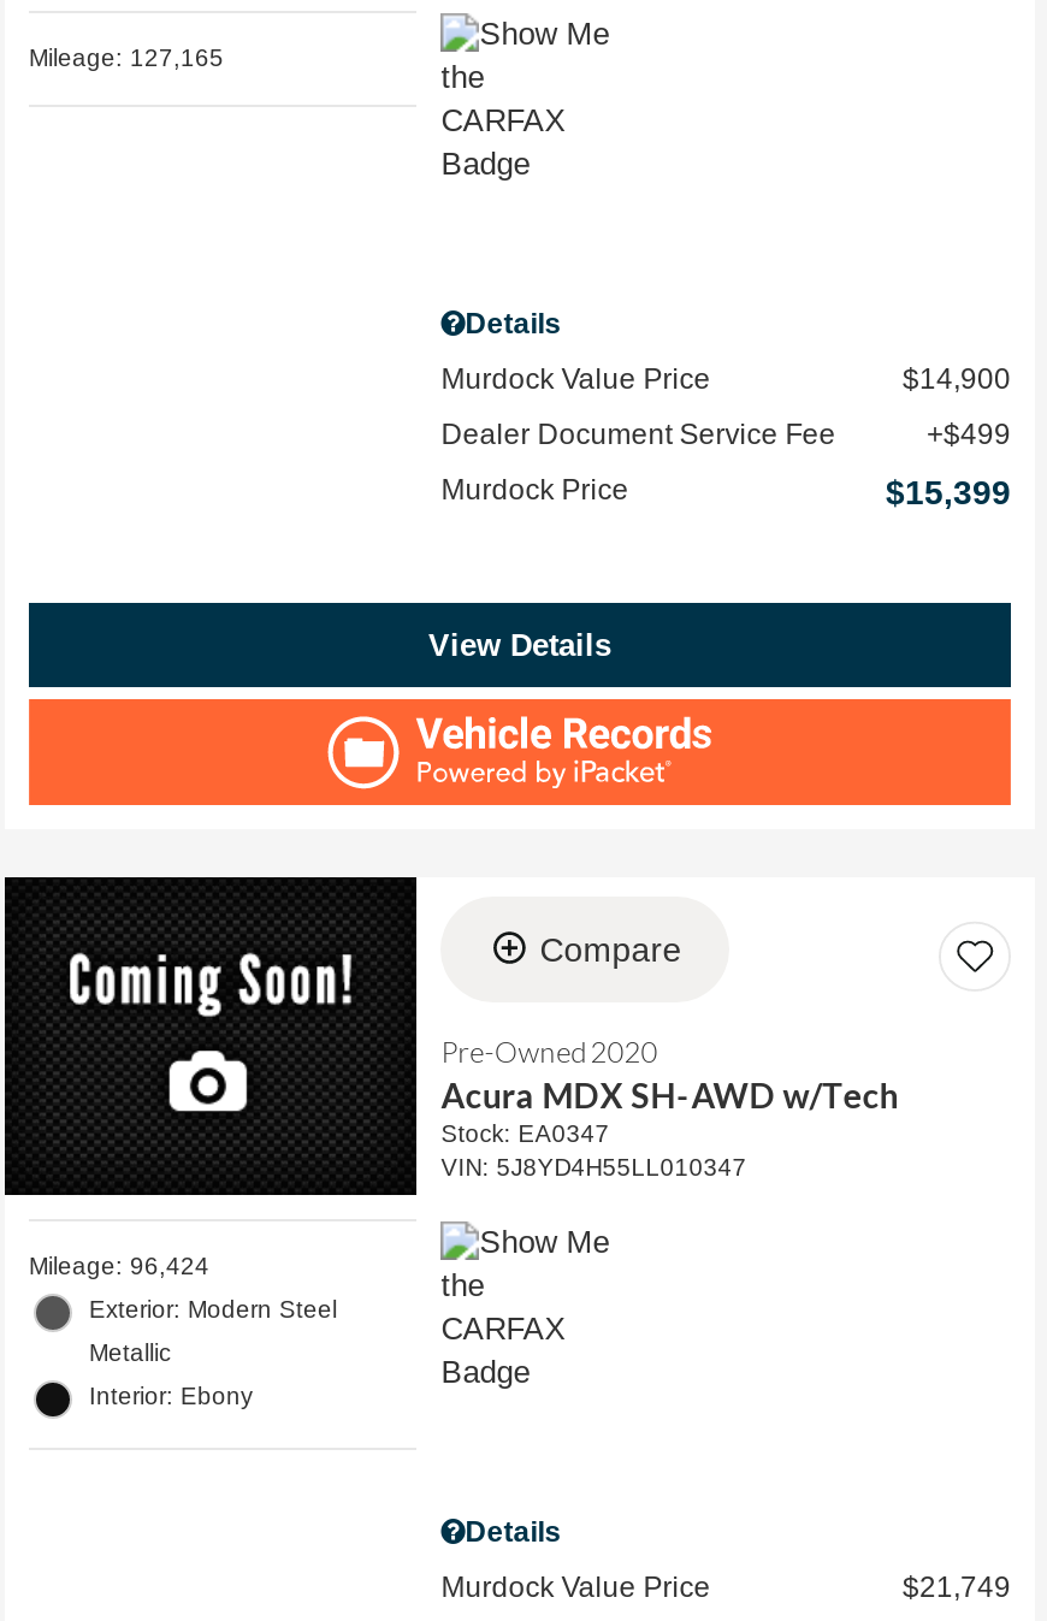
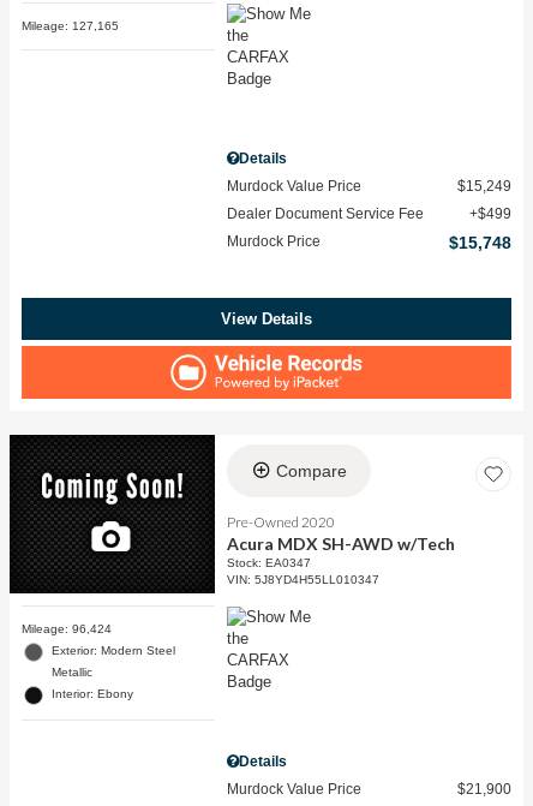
[903,363,1011,397] $14,900 -> [457,178,511,195] $15,249
[886,474,1011,512] $15,399 -> [449,233,511,253] $15,748
[903,1570,1011,1604] $21,749 -> [457,781,511,798] $21,900

